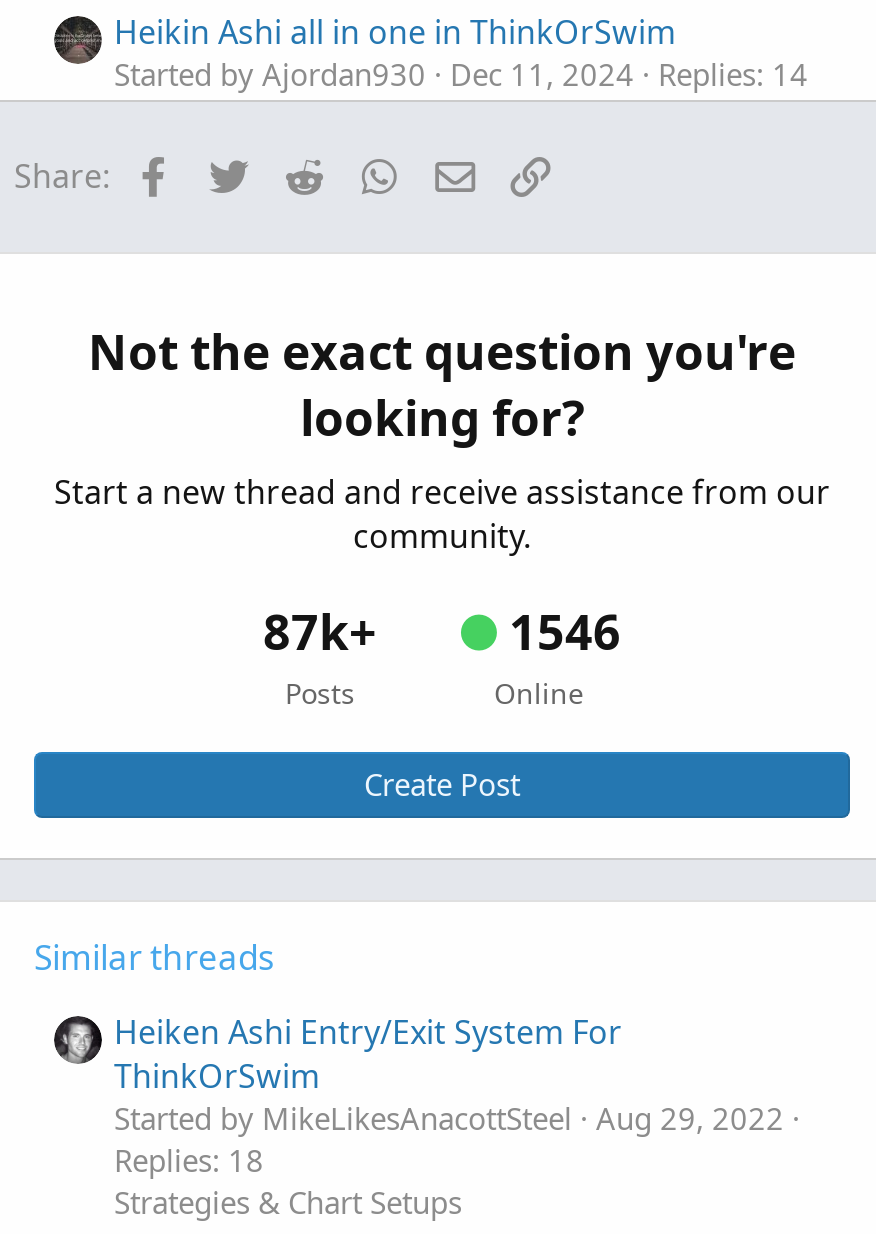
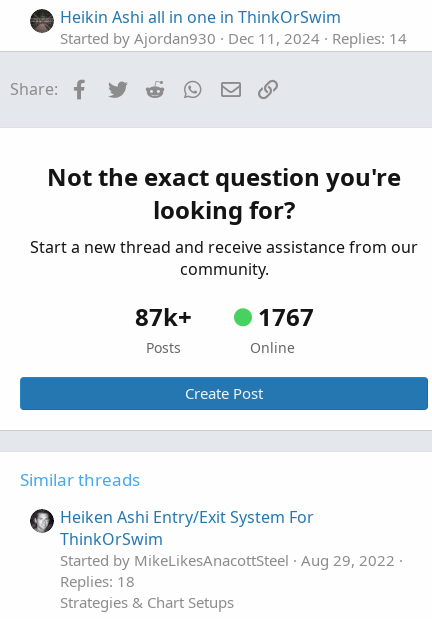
[263,598,621,664] 87k+ 1546 -> [134,300,313,333] 87k+ 1767

